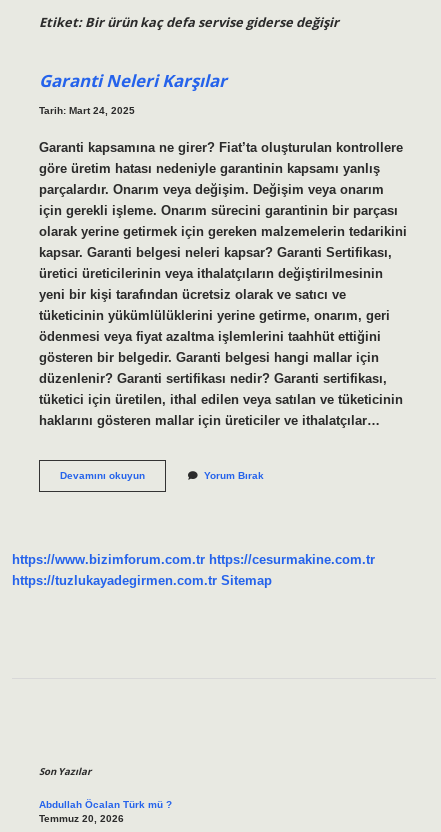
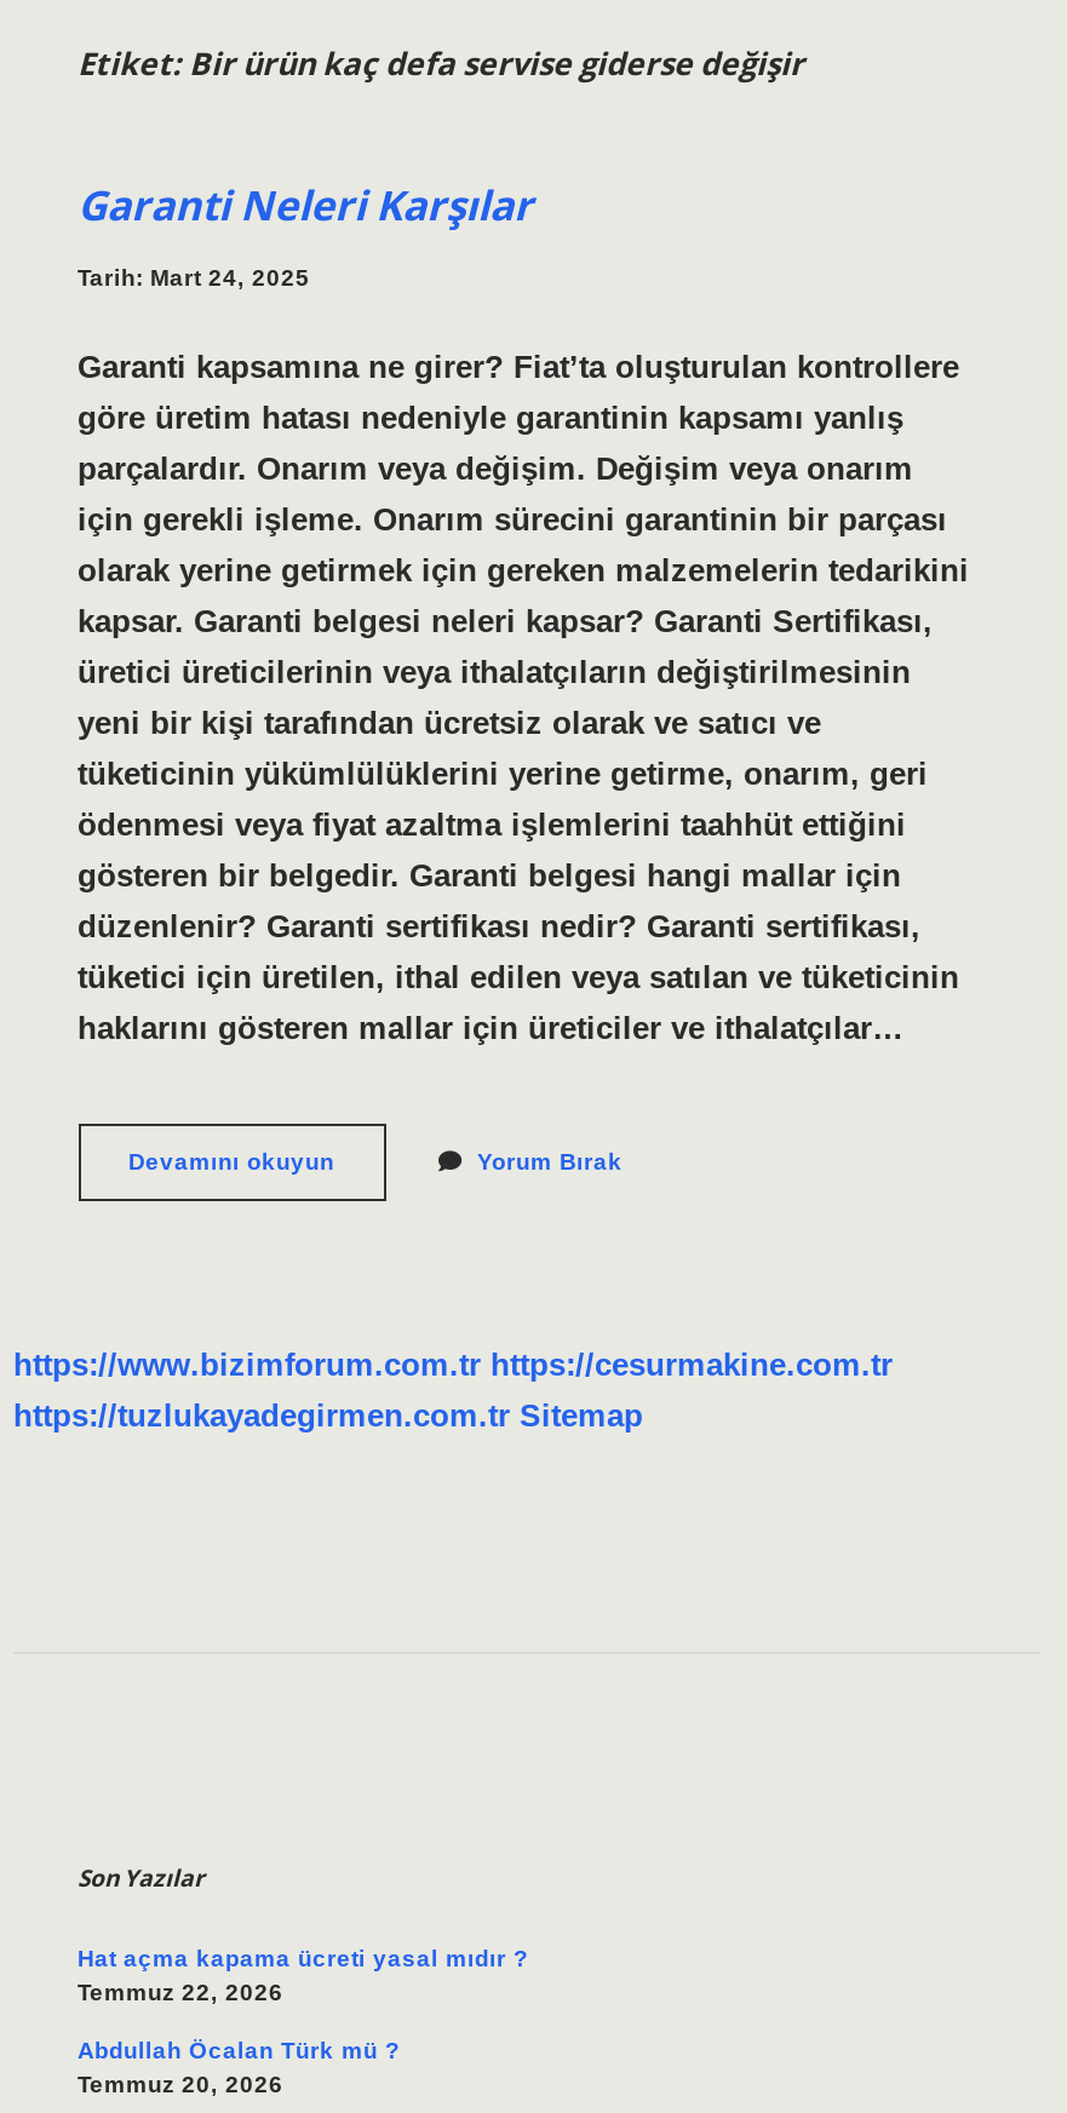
none -> [78,1945,528,2006] Hat açma kapama ücreti yasal mıdır ? | Temmuz 22, 2026

